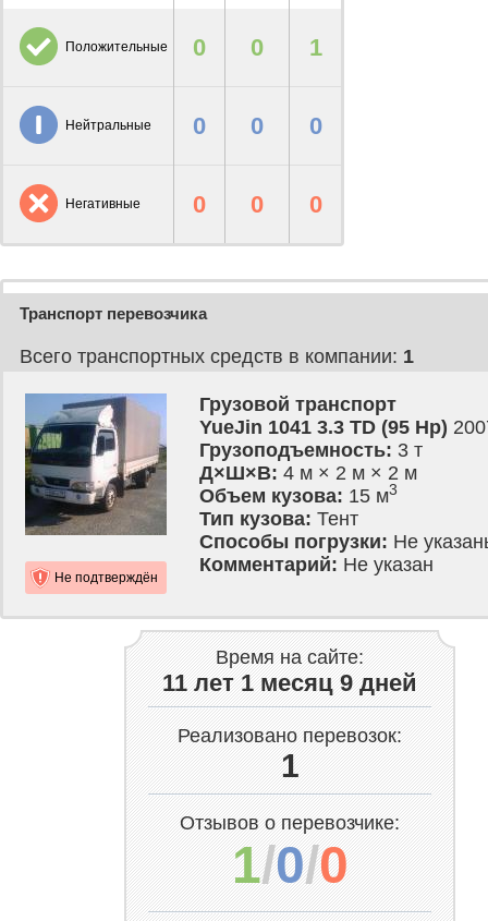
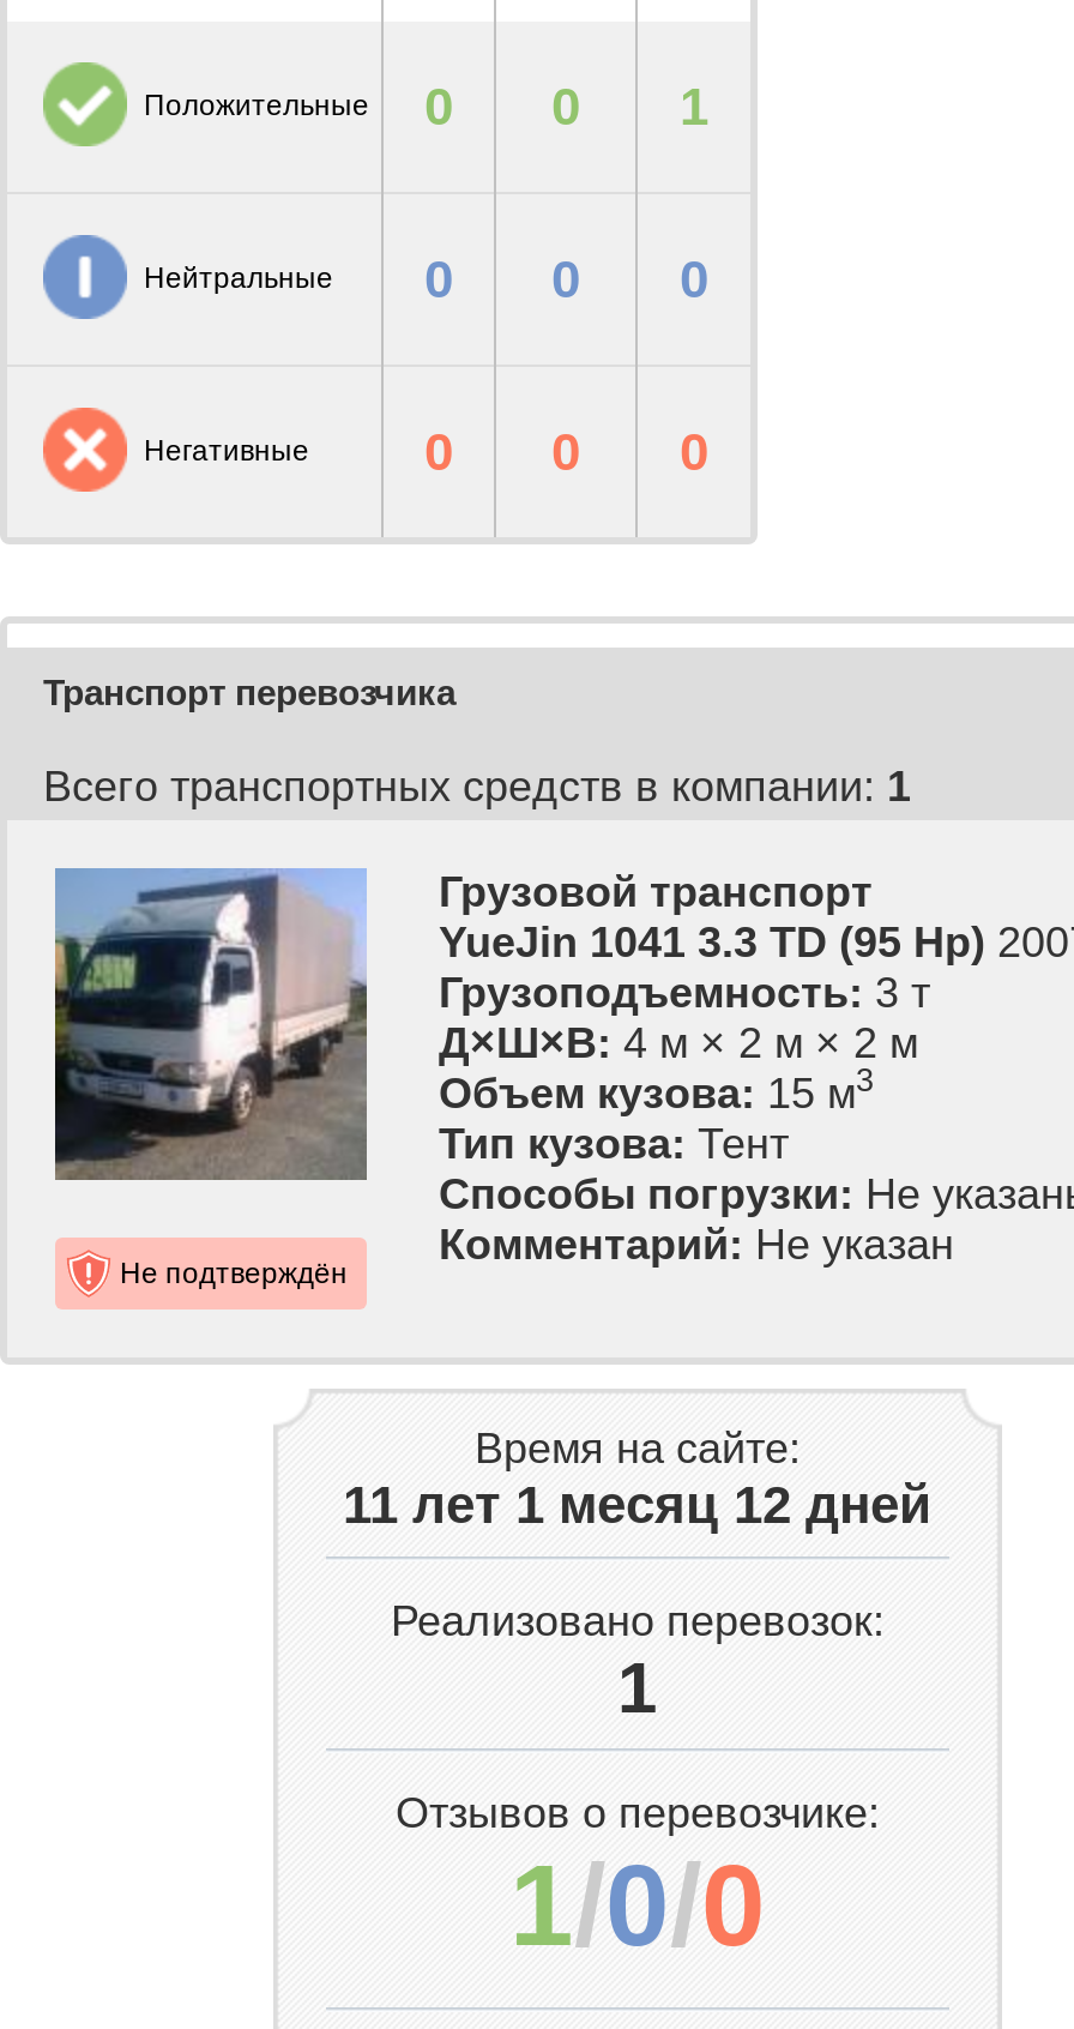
[162,669,417,696] 11 лет 1 месяц 9 дней -> [343,1475,933,1535] 11 лет 1 месяц 12 дней

